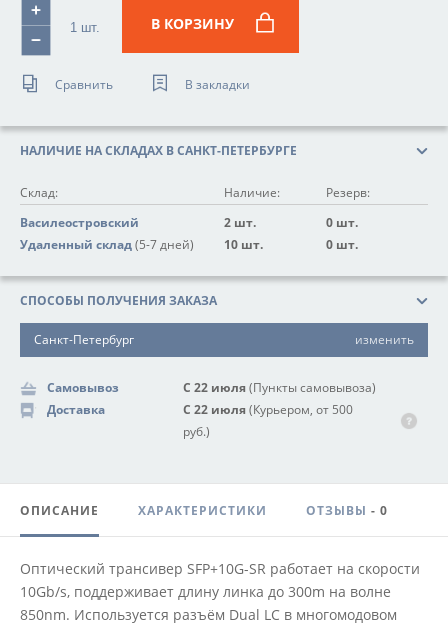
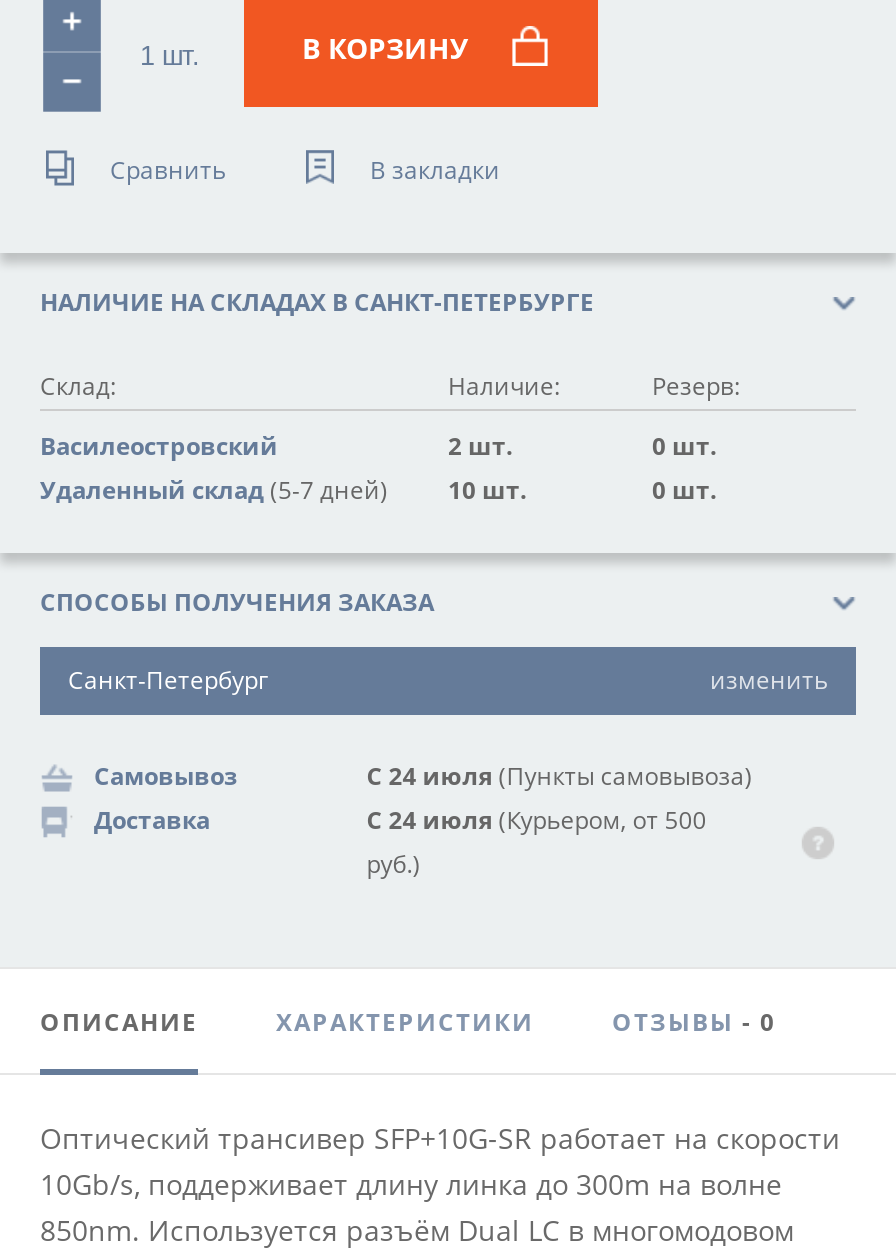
[183,379,376,396] С 22 июля (Пункты самовывоза) -> [366,759,752,793] С 24 июля (Пункты самовывоза)
[183,401,353,418] С 22 июля (Курьером, от 500 -> [366,803,706,837] С 24 июля (Курьером, от 500

